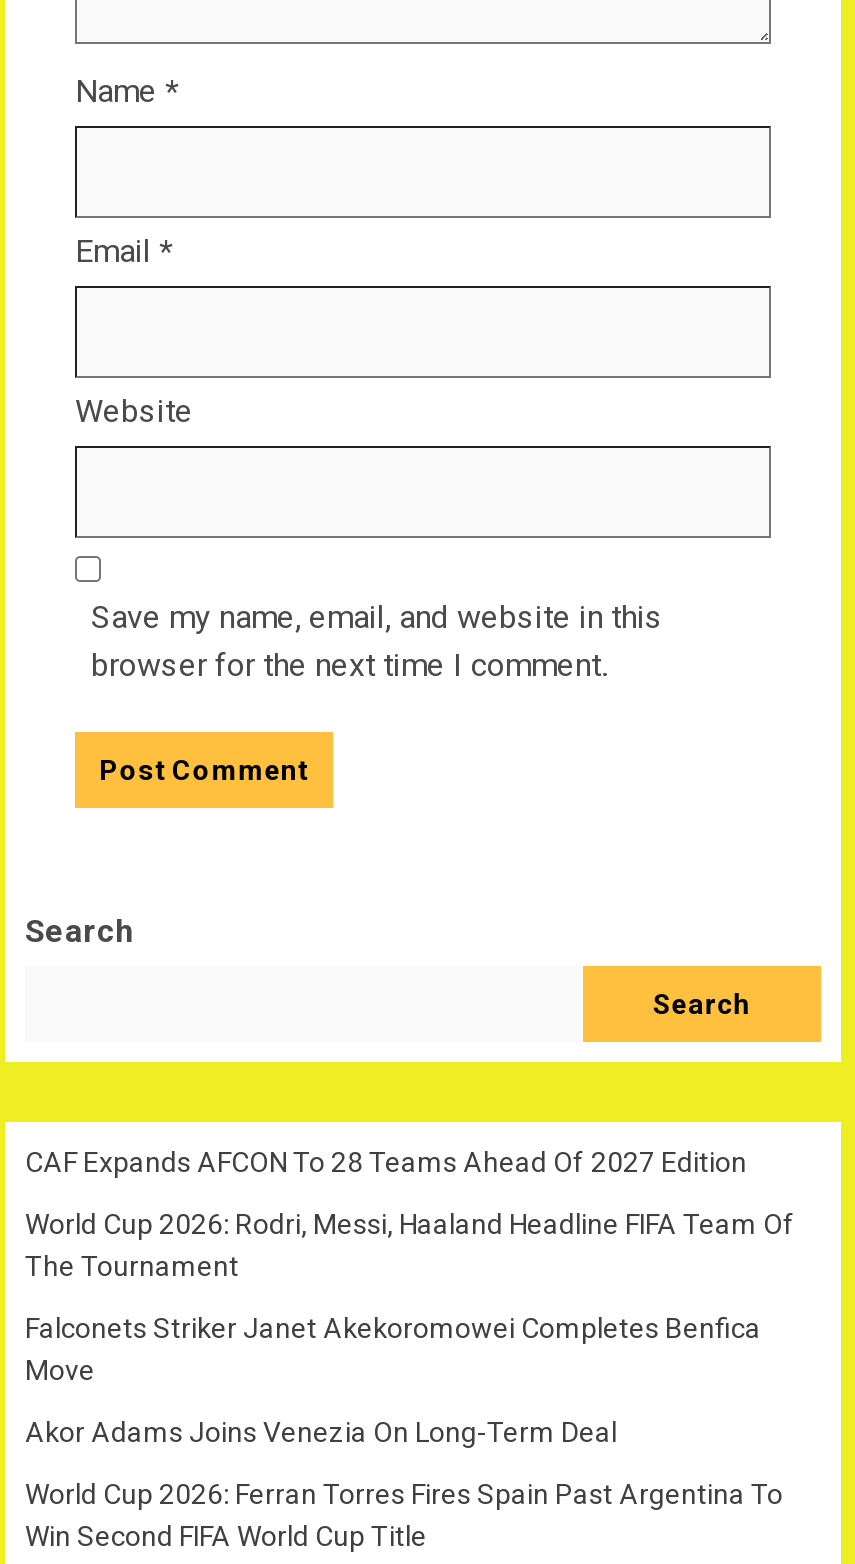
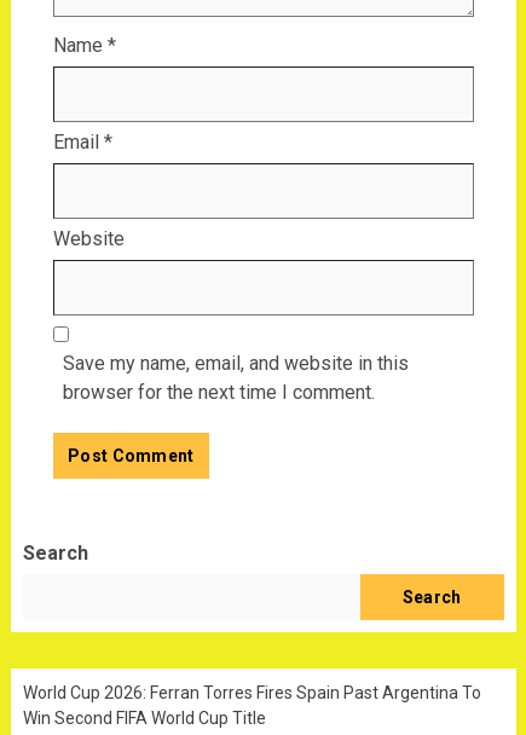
[25,1147,795,1449] CAF Expands AFCON To 28 Teams Ahead Of 2027 Edition | World Cup 2026: Rodri, Messi, Haaland Headline FIFA Team Of | The Tournament | Falconets Striker Janet Akekoromowei Completes Benfica | Move | Akor Adams Joins Venezia On Long-Term Deal -> none

